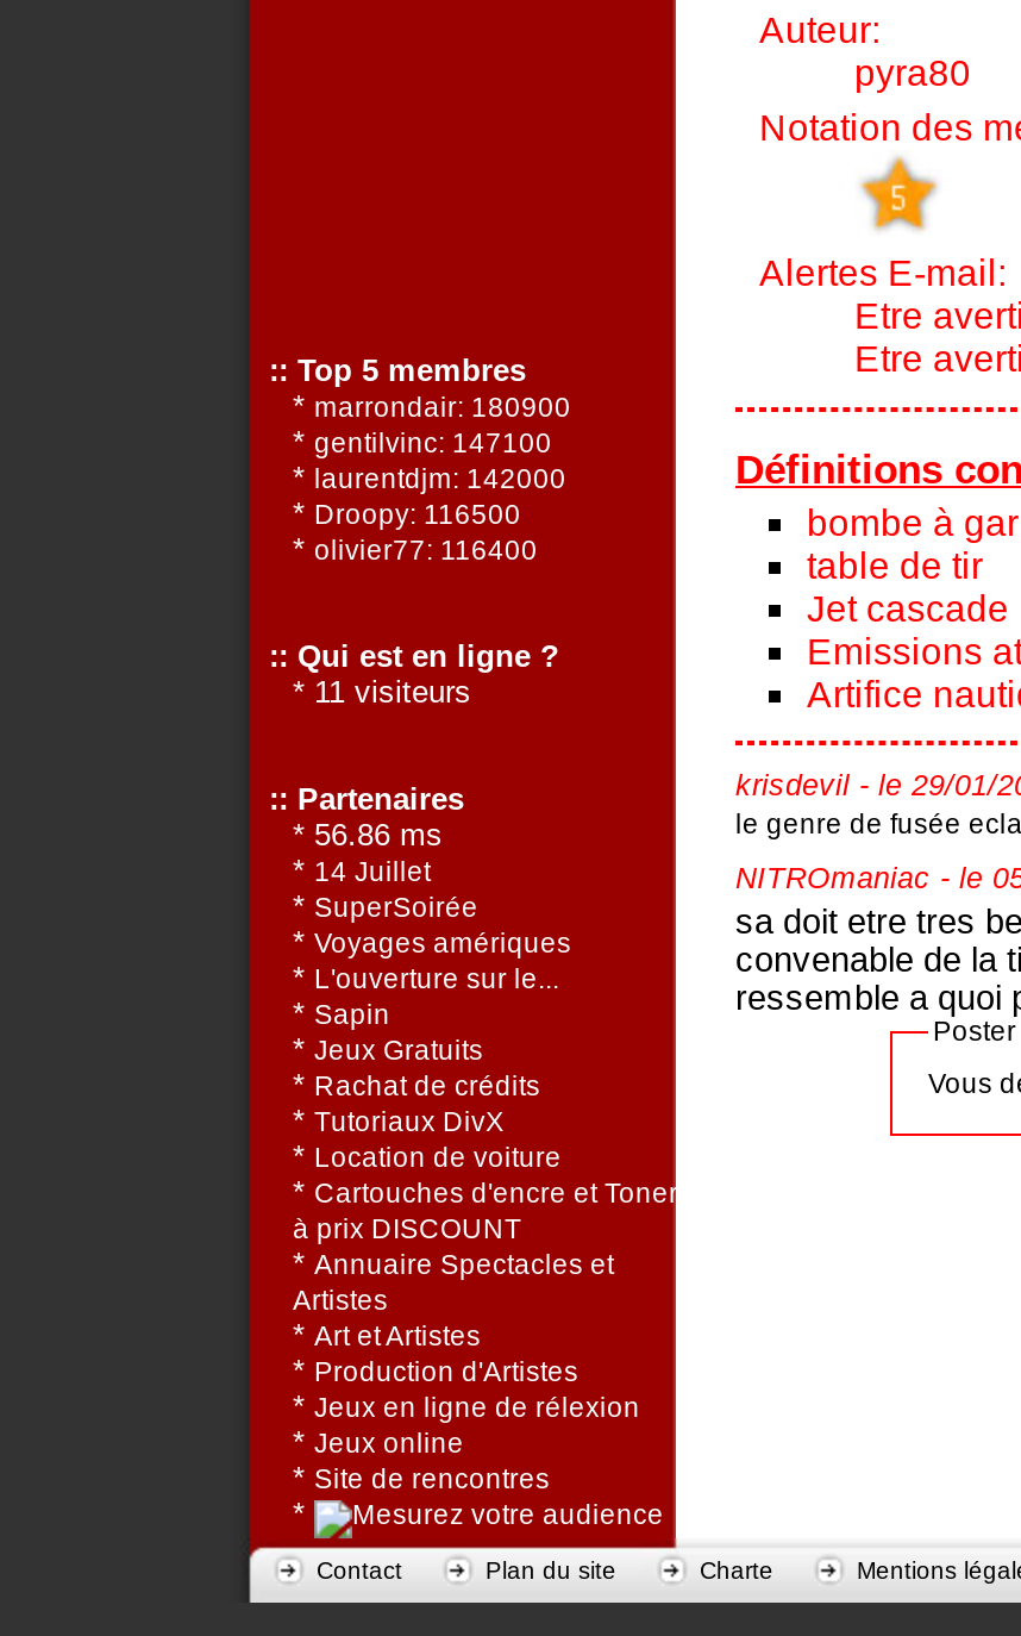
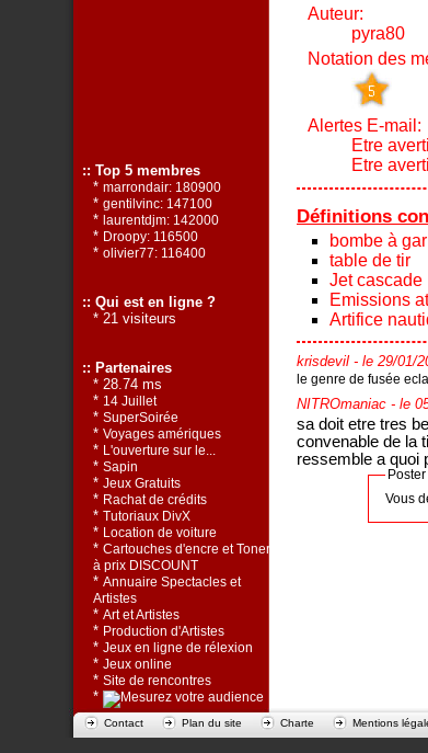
[293,675,471,711] * 11 visiteurs -> [93,311,176,327] * 21 visiteurs
[293,818,443,853] * 56.86 ms -> [93,376,162,393] * 28.74 ms

